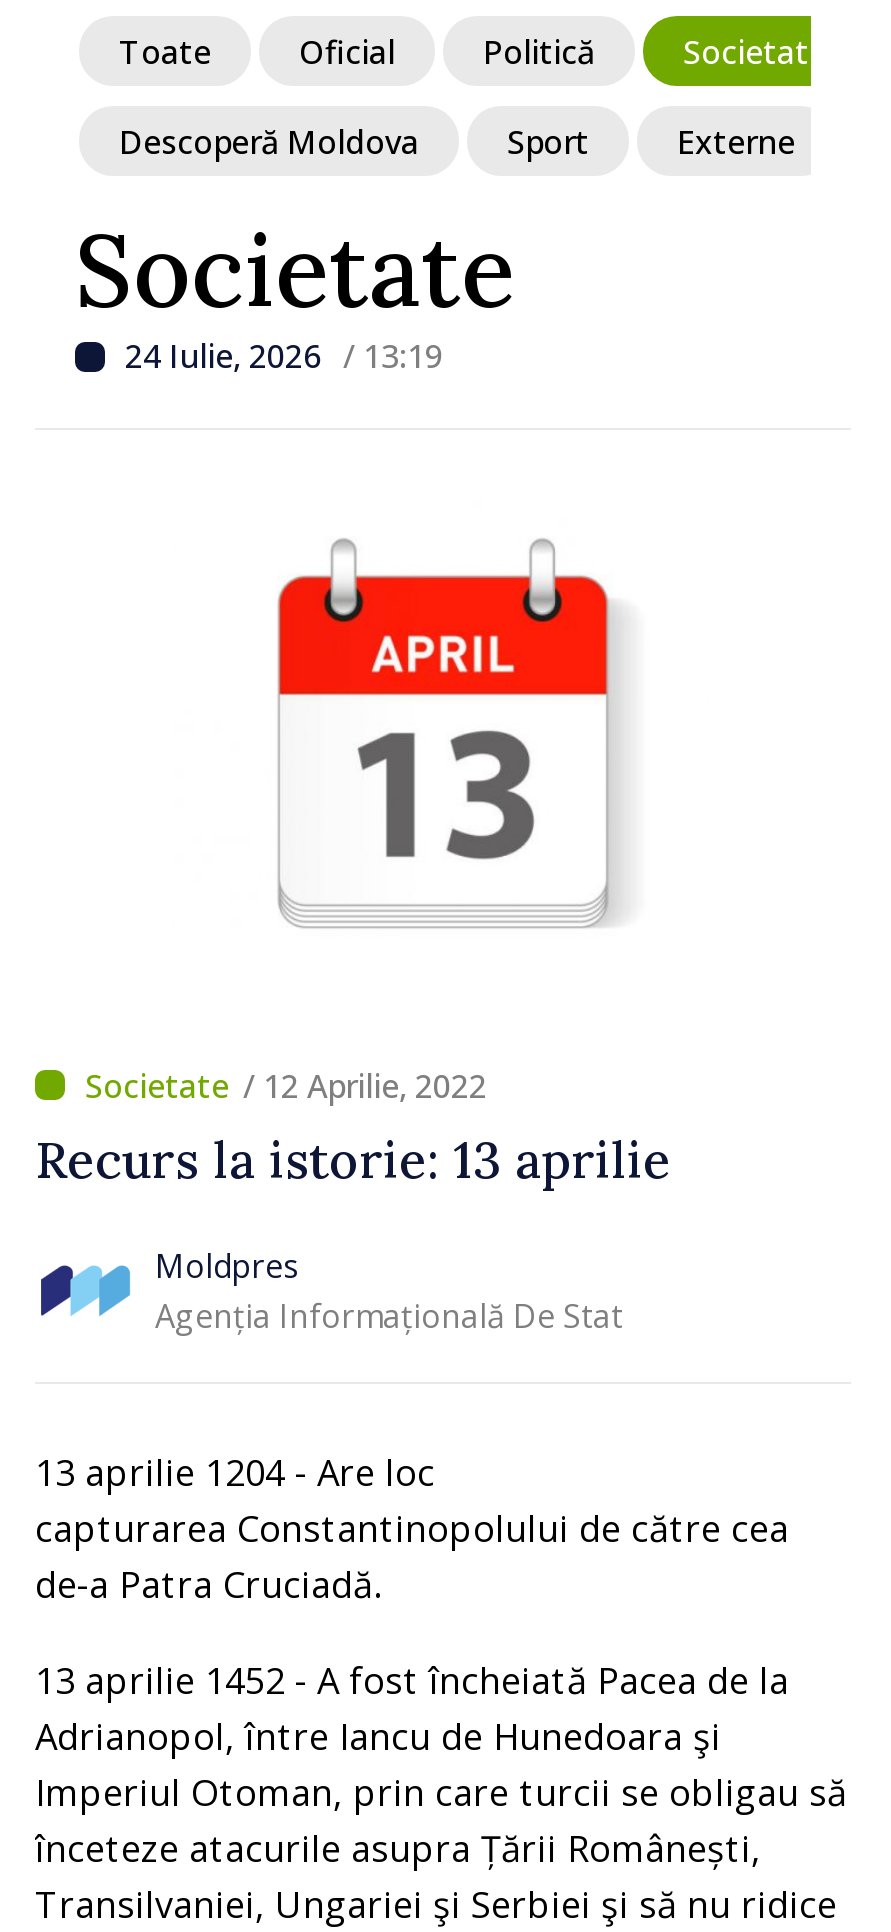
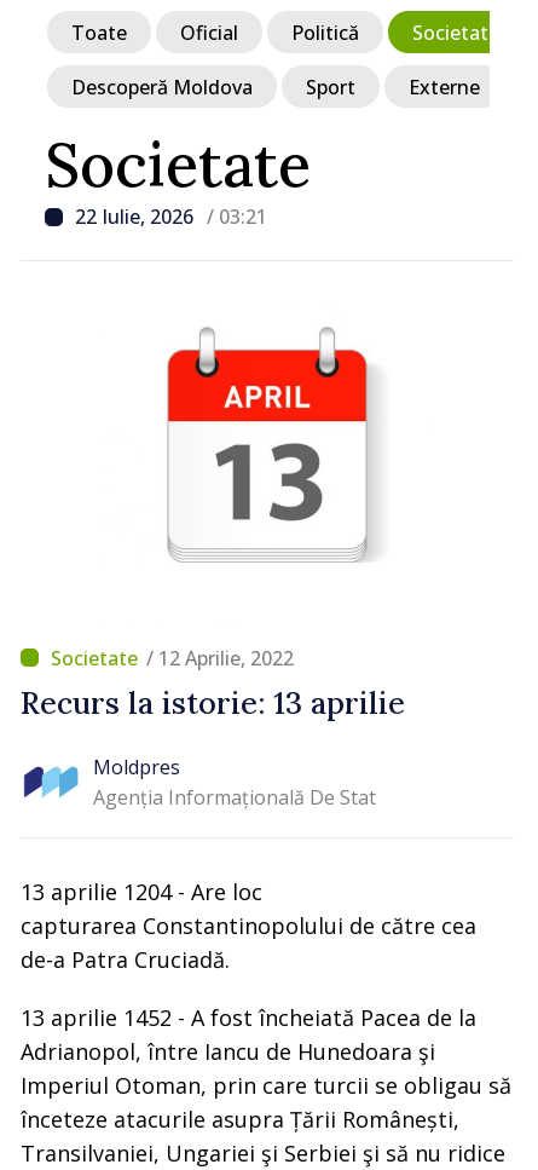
[125,334,443,378] 24 Iulie, 2026 / 13:19 -> [75,203,267,230] 22 Iulie, 2026 / 03:21

